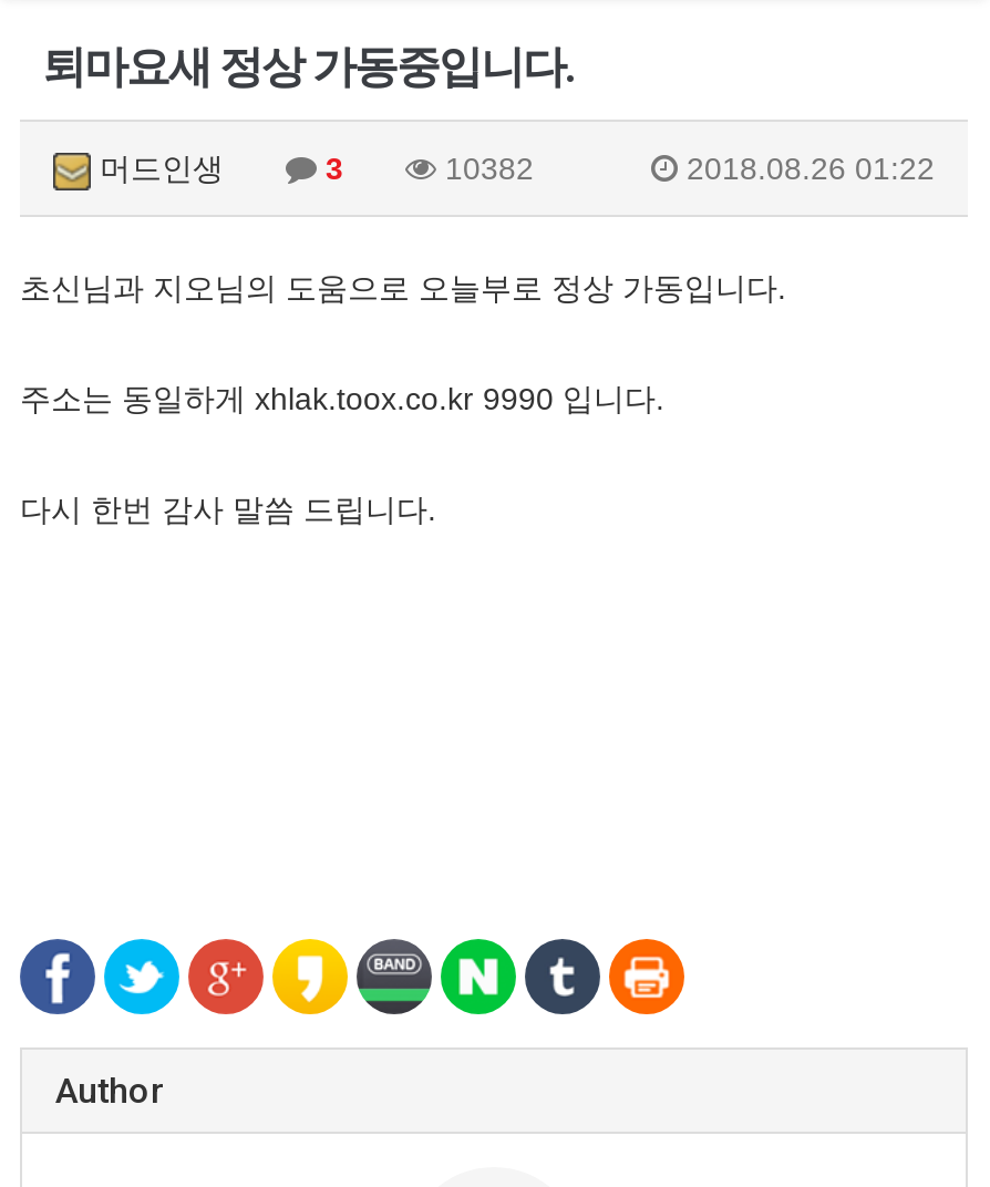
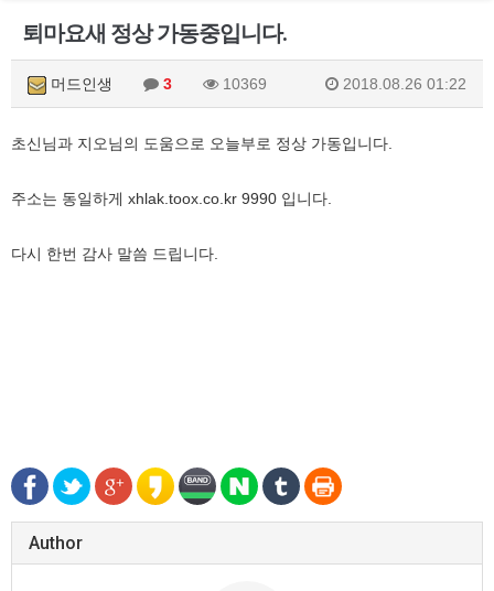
[436,151,534,186] 10382 -> [218,75,267,93] 10369

